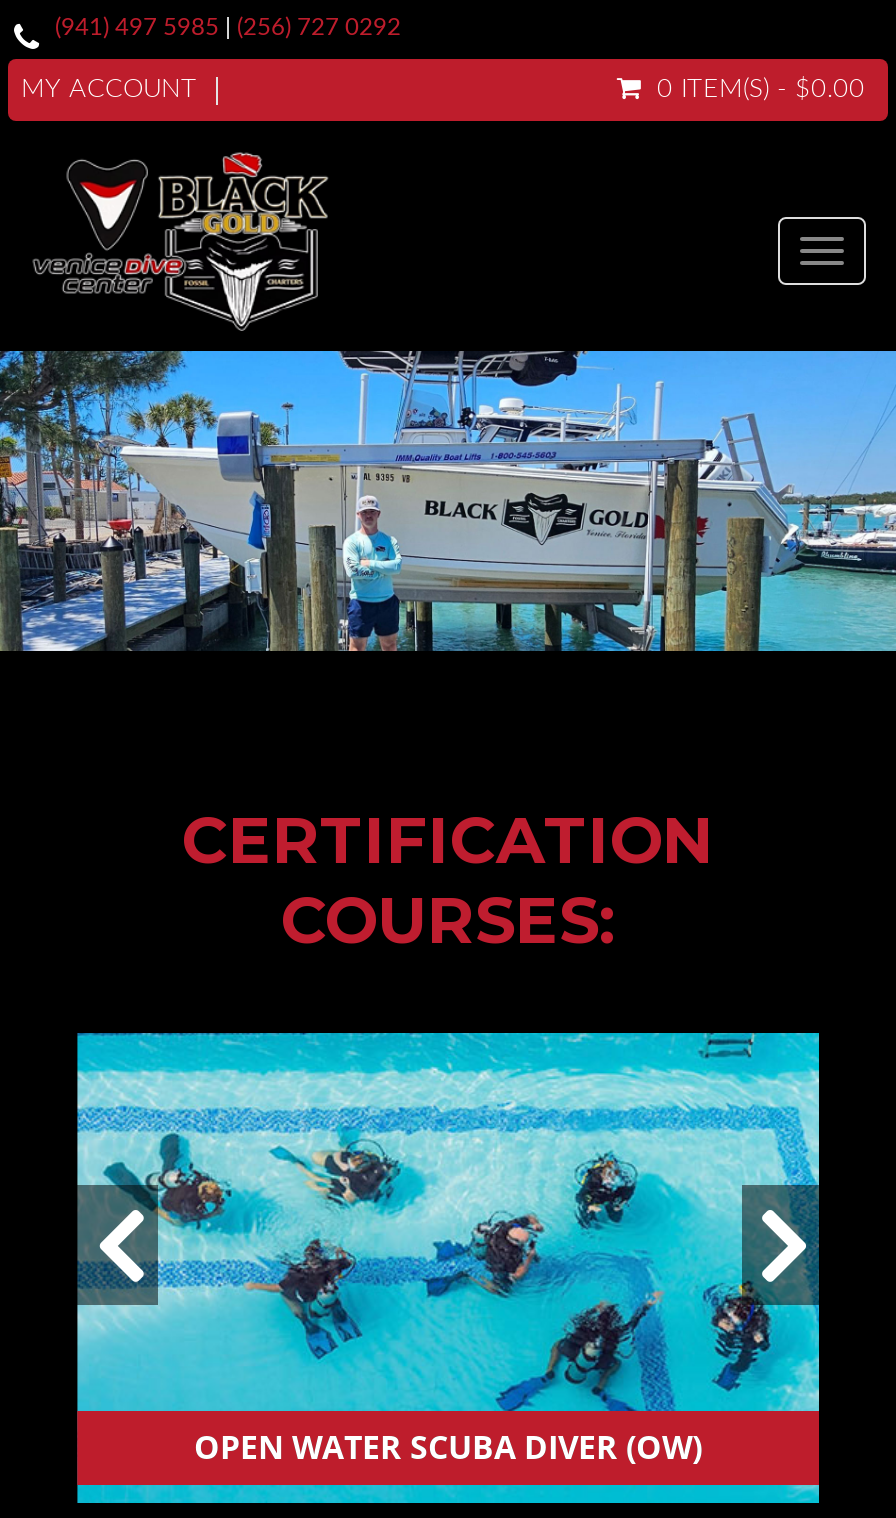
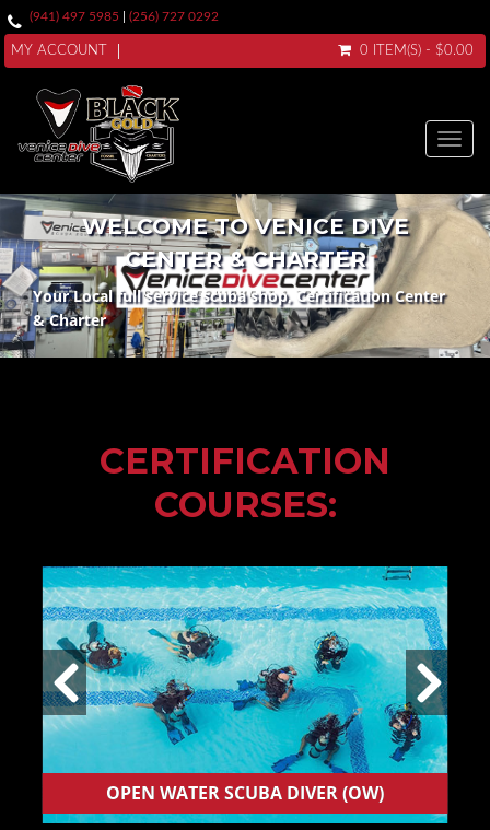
[6,349,890,653] [image] -> [3,192,487,359] [image]

